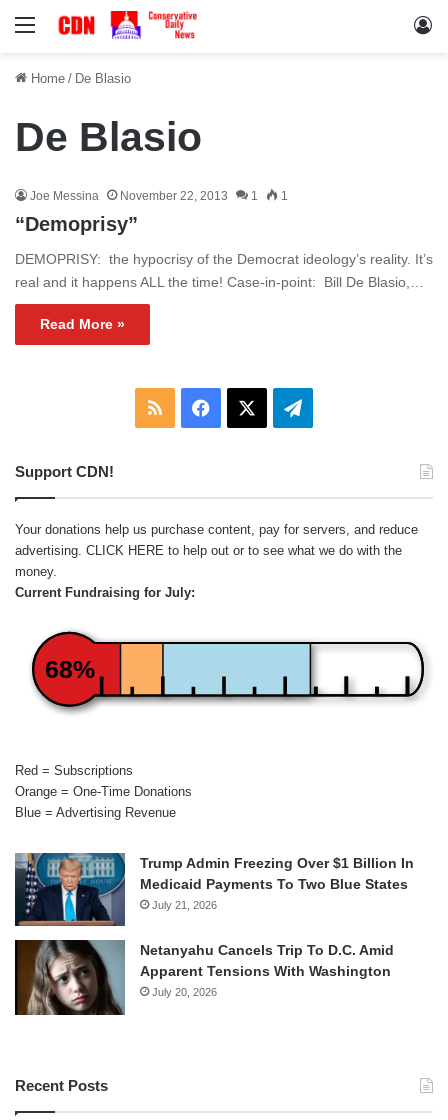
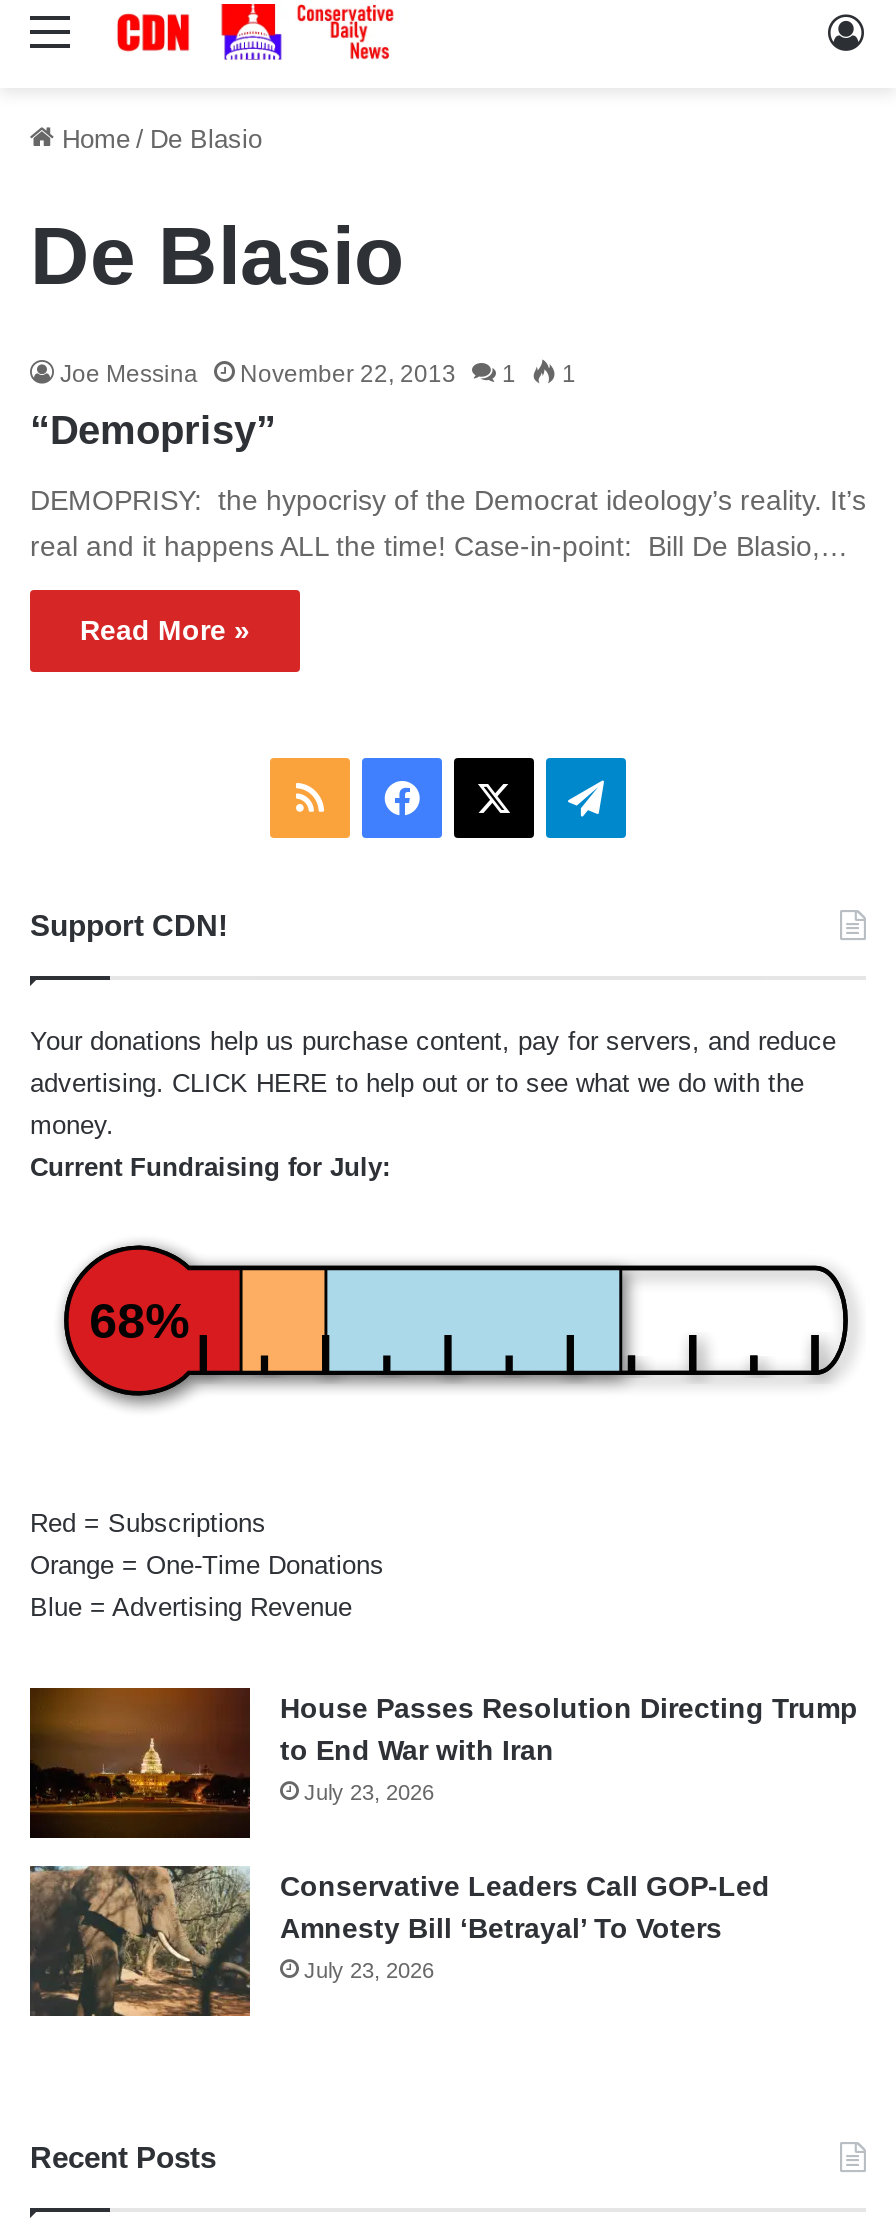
[14,852,414,926] [image] | Trump Admin Freezing Over $1 Billion In | Medicaid Payments To Two Blue States | July 21, 2026 -> [28,1686,858,1840] [image] | House Passes Resolution Directing Trump | to End War with Iran | July 23, 2026
[14,939,394,1016] [image] | Netanyahu Cancels Trip To D.C. Amid | Apparent Tensions With Washington | July 20, 2026 -> [28,1866,770,2018] [image] | Conservative Leaders Call GOP-Led | Amnesty Bill ‘Betrayal’ To Voters | July 23, 2026

